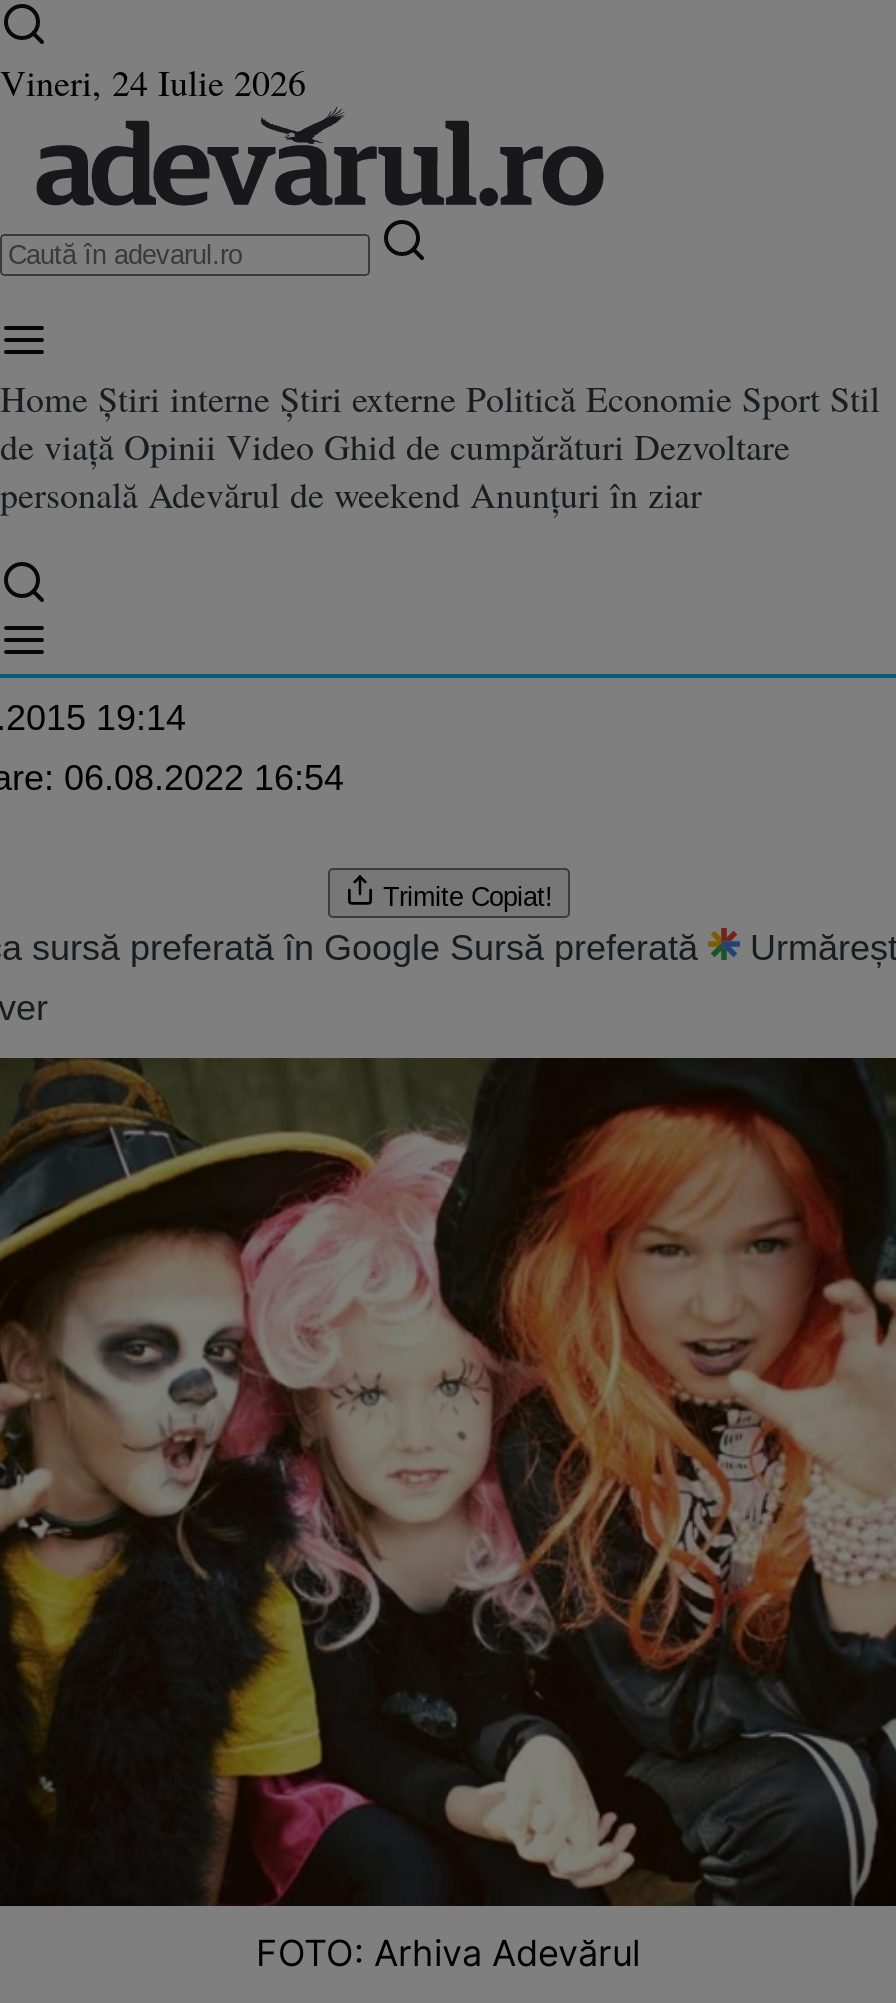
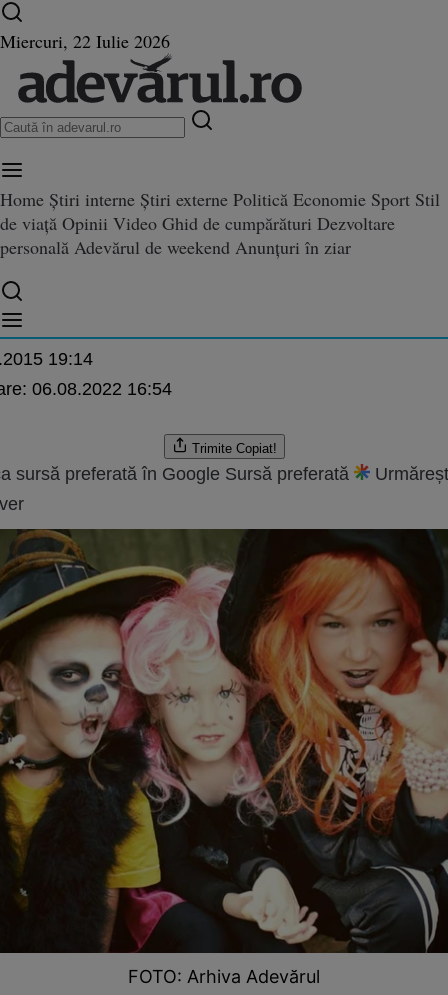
[0,58,306,106] Vineri, 24 Iulie 2026 -> [0,29,170,53] Miercuri, 22 Iulie 2026

